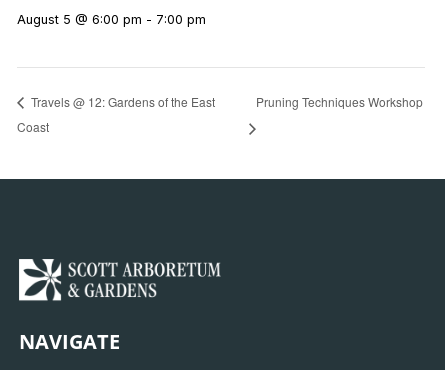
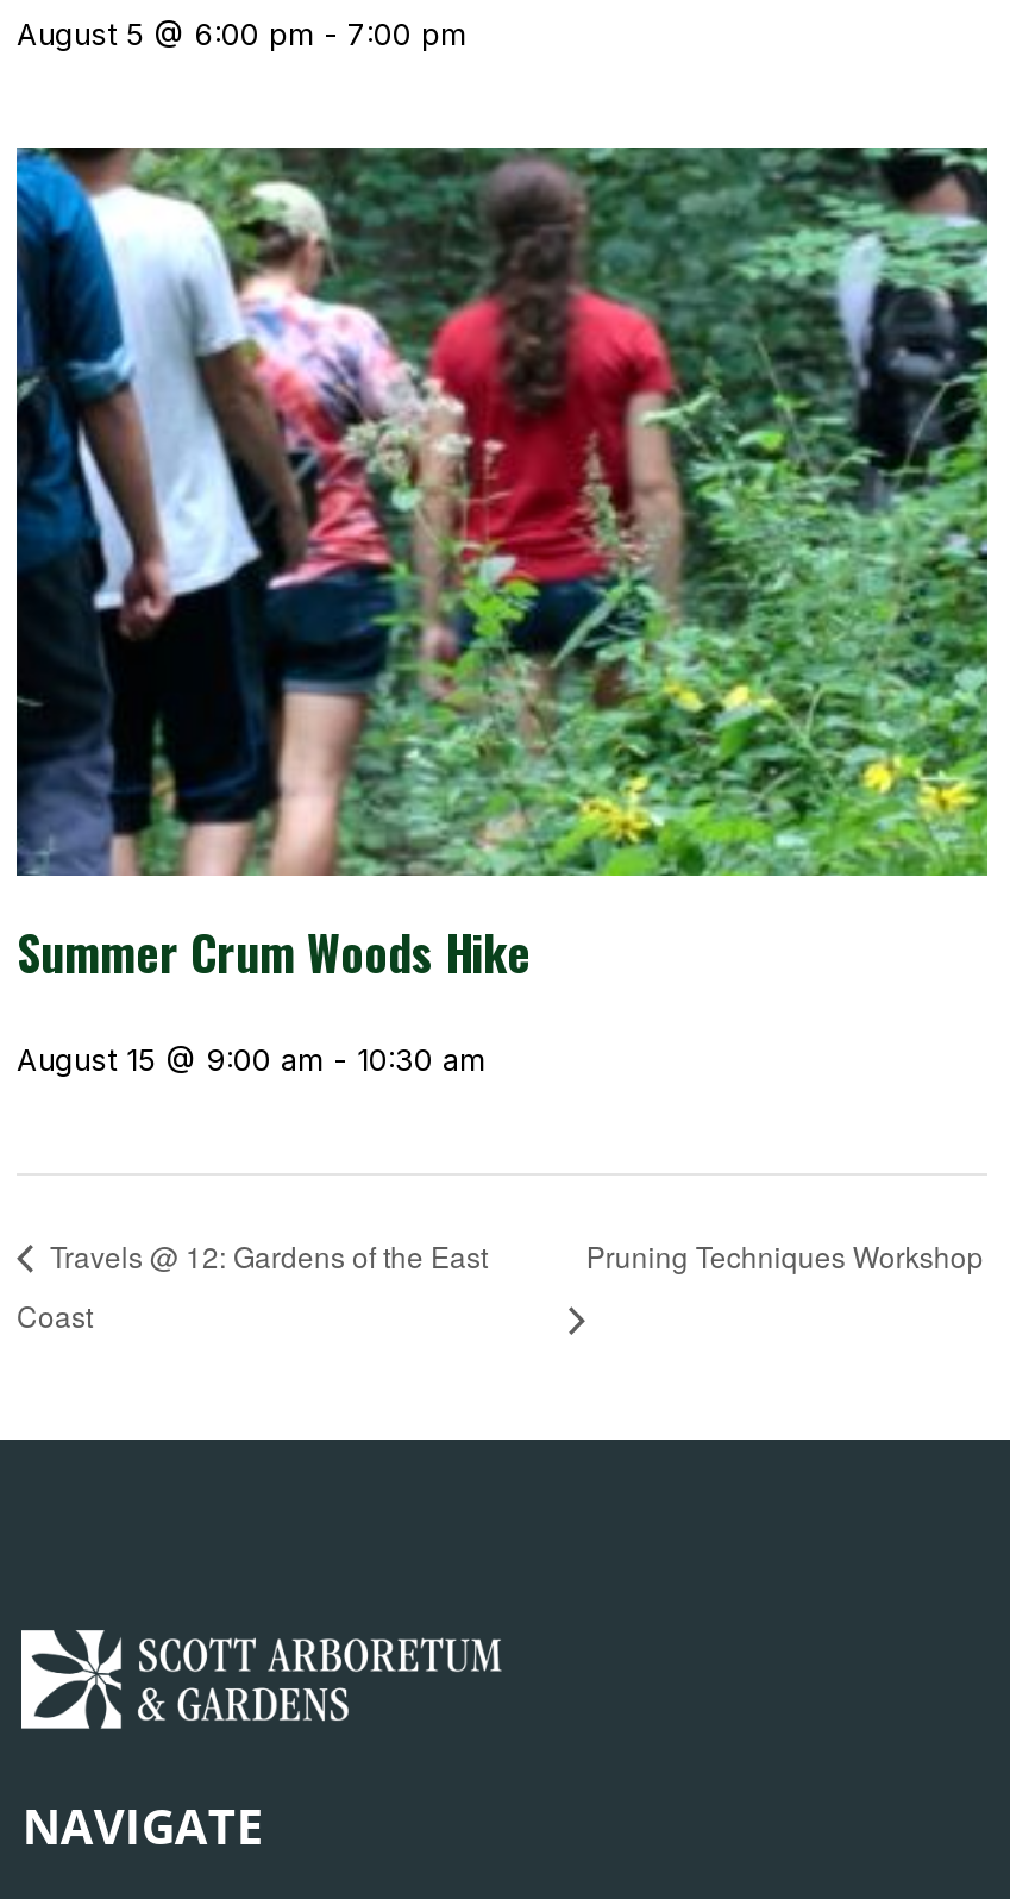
none -> [14,145,990,1078] [image] | Summer Crum Woods Hike | August 15 @ 9:00 am - 10:30 am

